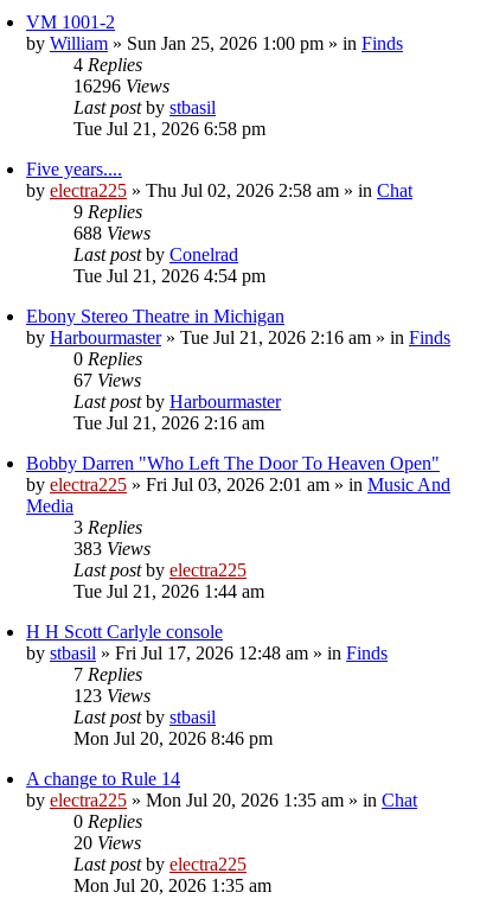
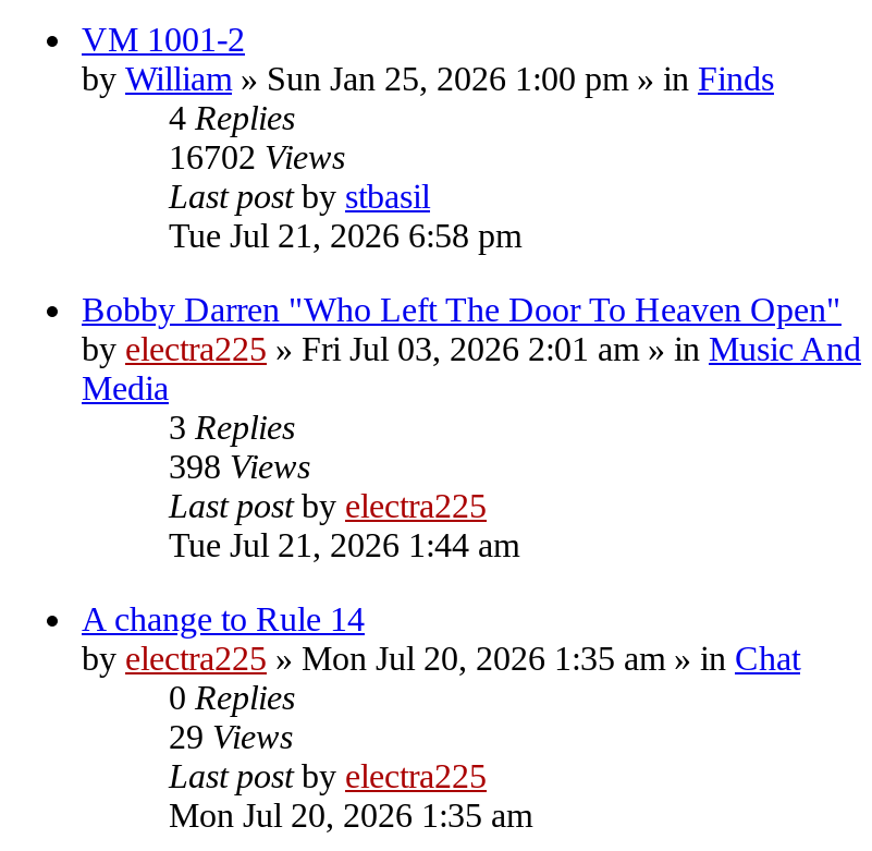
[73,76,169,96] 16296 Views -> [169,138,345,175] 16702 Views
[26,159,450,433] Five years.... | by electra225» Thu Jul 02, 2026 2:58 am» in Chat | 9 Replies | 688 Views | Last post by Conelrad | Tue Jul 21, 2026 4:54 pm | Ebony Stereo Theatre in Michigan | by Harbourmaster» Tue Jul 21, 2026 2:16 am» in Finds | 0 Replies | 67 Views | Last post by Harbourmaster | Tue Jul 21, 2026 2:16 am -> none
[73,538,151,558] 383 Views -> [169,447,310,484] 398 Views
[26,621,388,748] H H Scott Carlyle console | by stbasil» Fri Jul 17, 2026 12:48 am» in Finds | 7 Replies | 123 Views | Last post by stbasil | Mon Jul 20, 2026 8:46 pm -> none
[73,832,141,853] 20 Views -> [169,718,293,755] 29 Views

